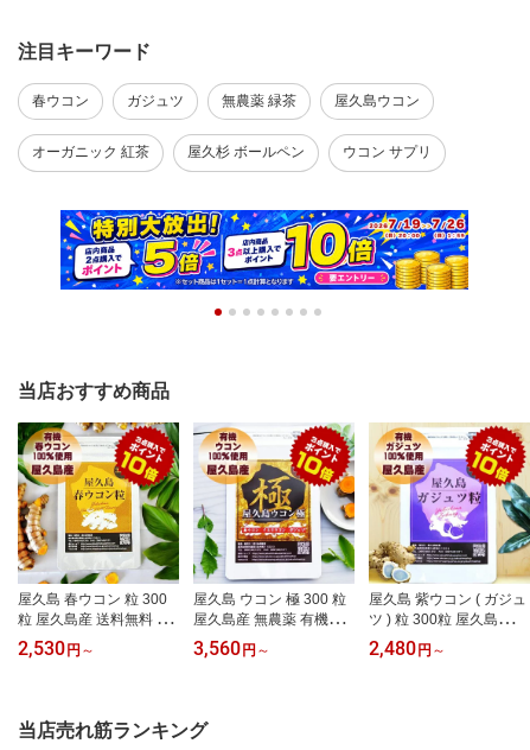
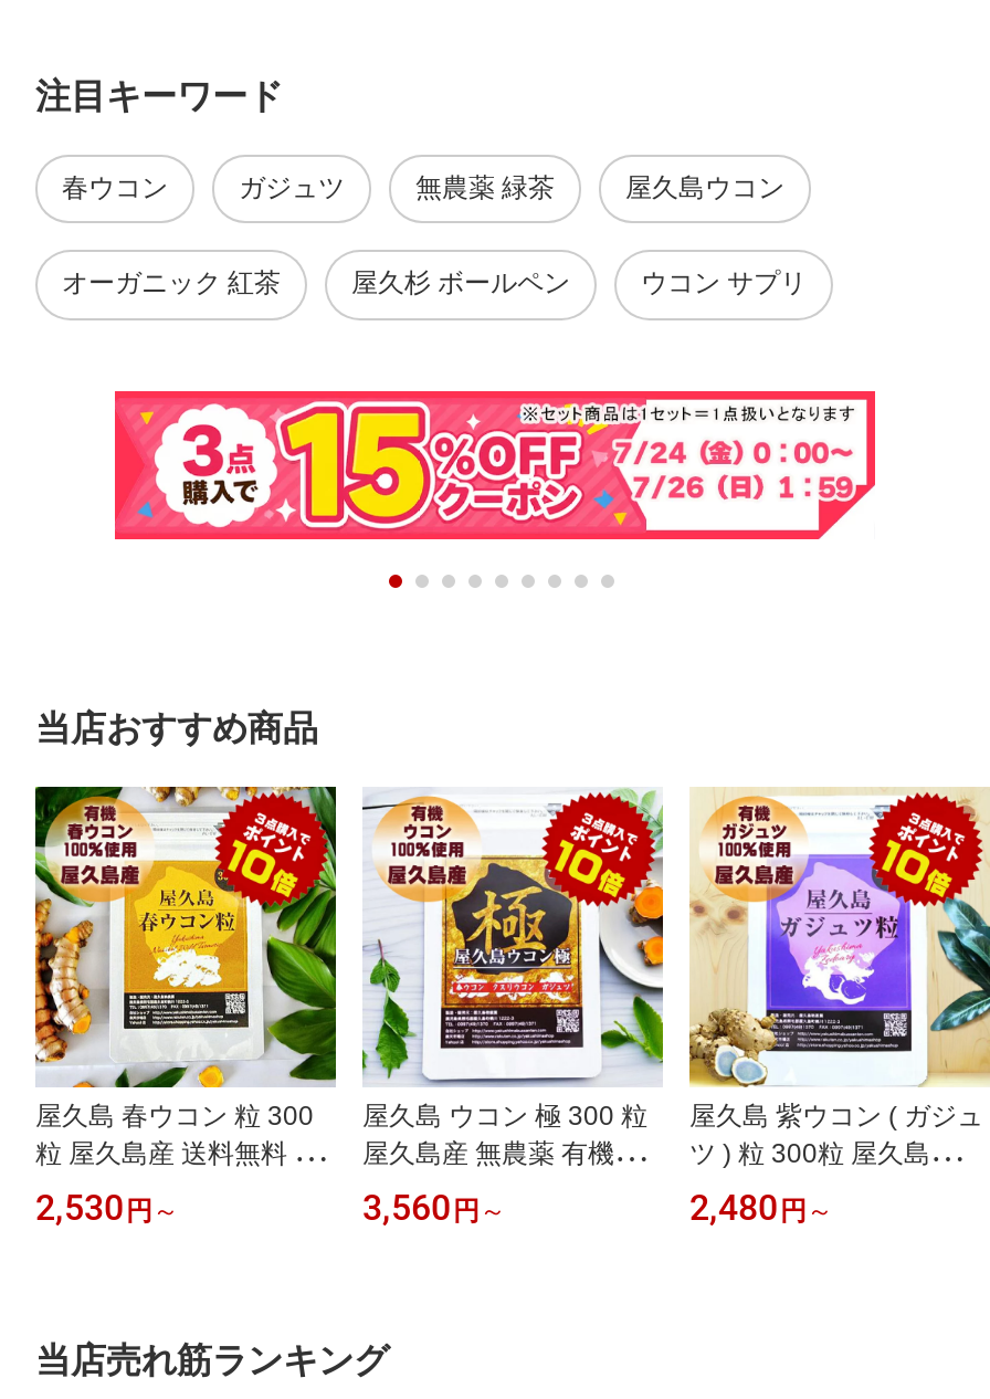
[59,209,470,291] [image] -> [113,389,877,541] [image]

